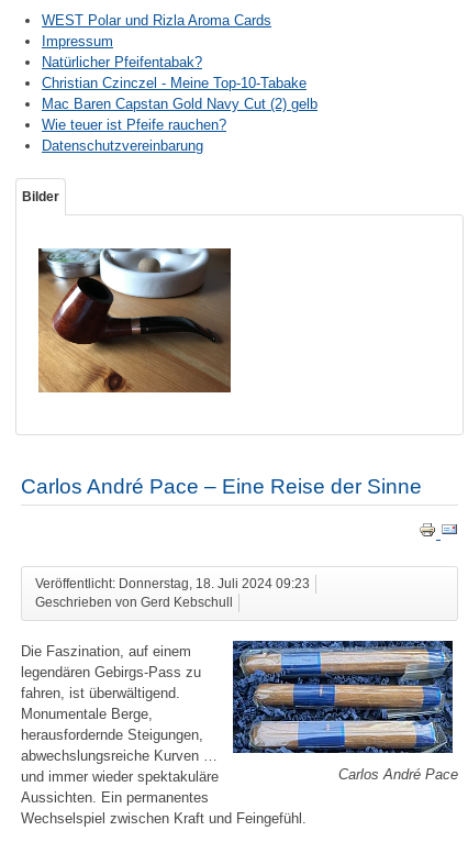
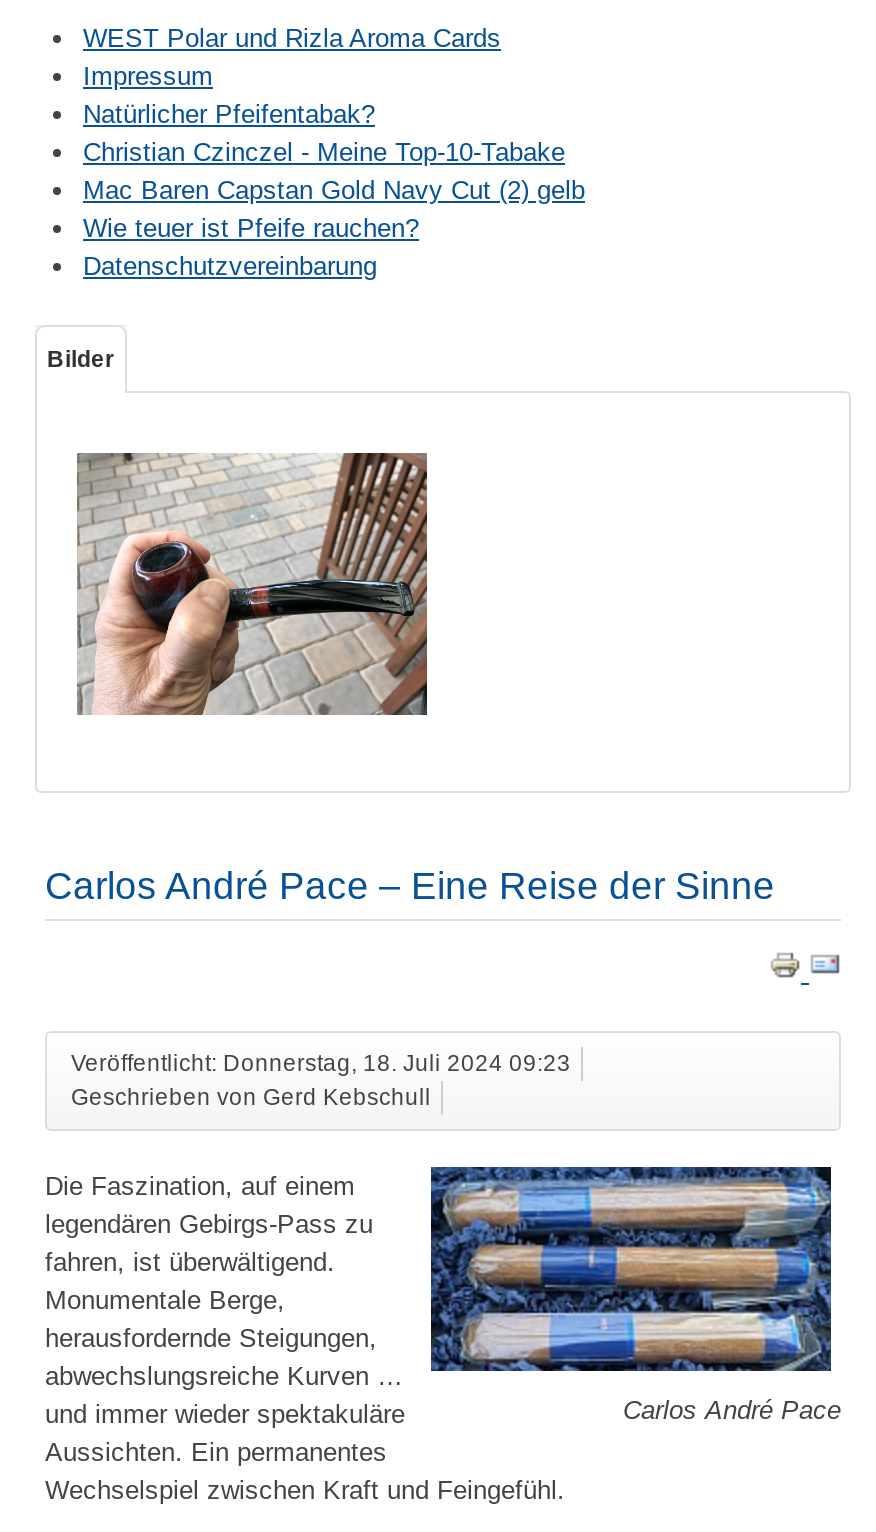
[38,247,232,392] [image] -> [75,451,429,717] [image]

